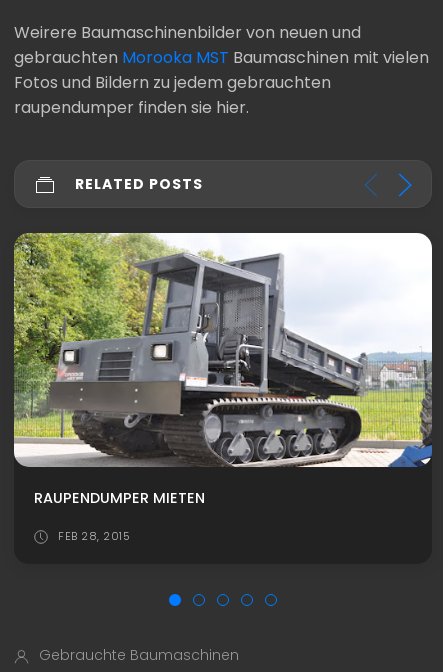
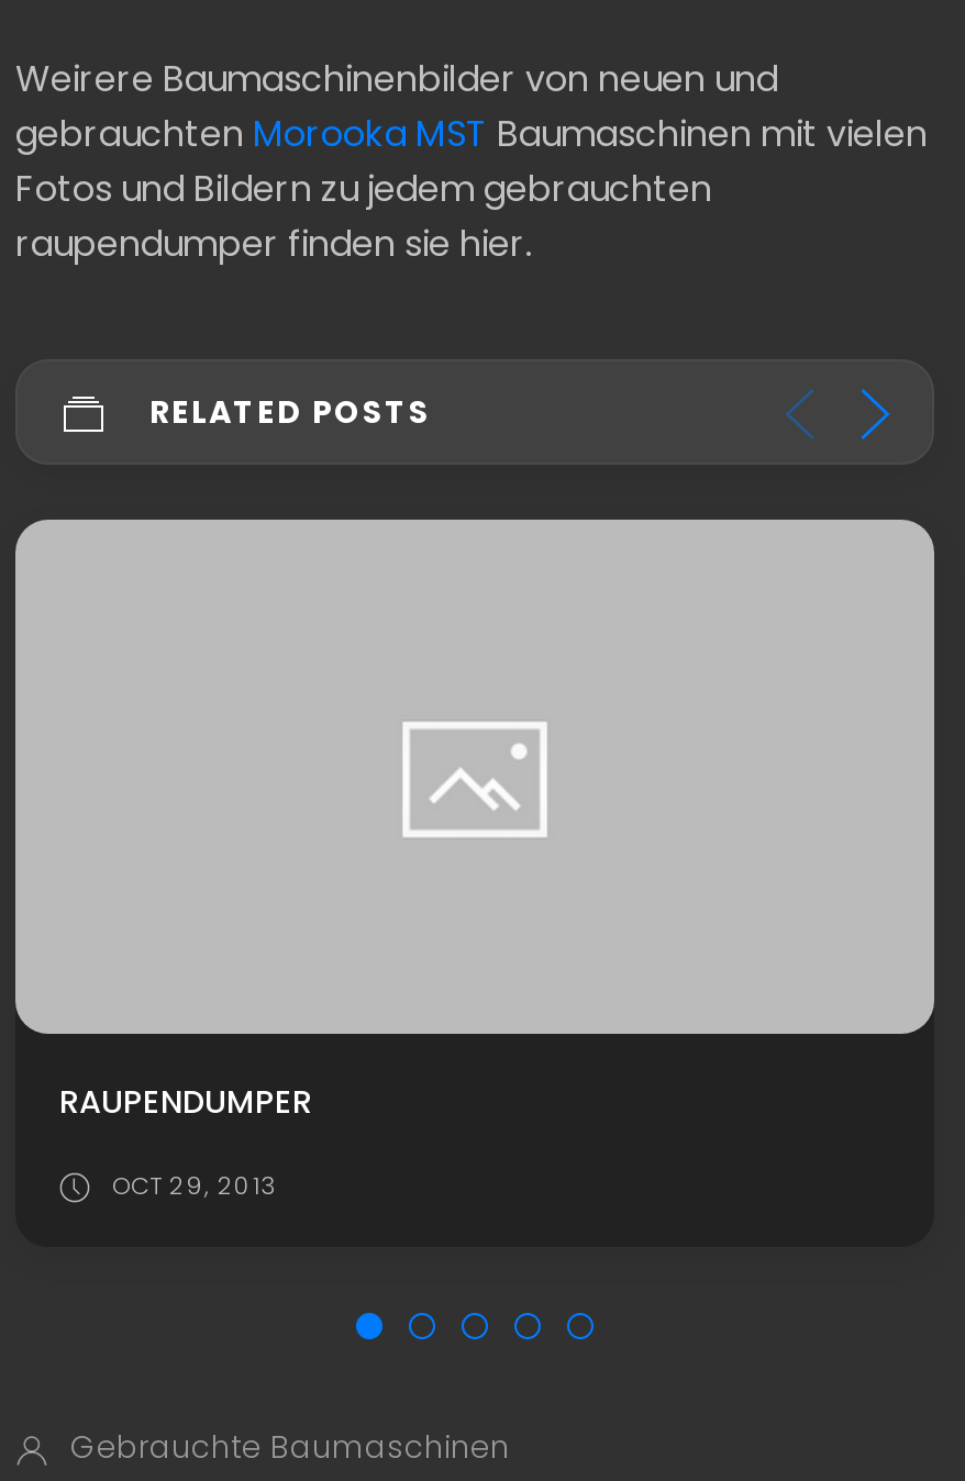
[13,232,433,468] [image] -> none
[34,488,205,508] RAUPENDUMPER MIETEN -> [59,1081,312,1125] RAUPENDUMPER
[58,528,130,544] FEB 28, 2015 -> [112,1169,277,1204] OCT 29, 2013

